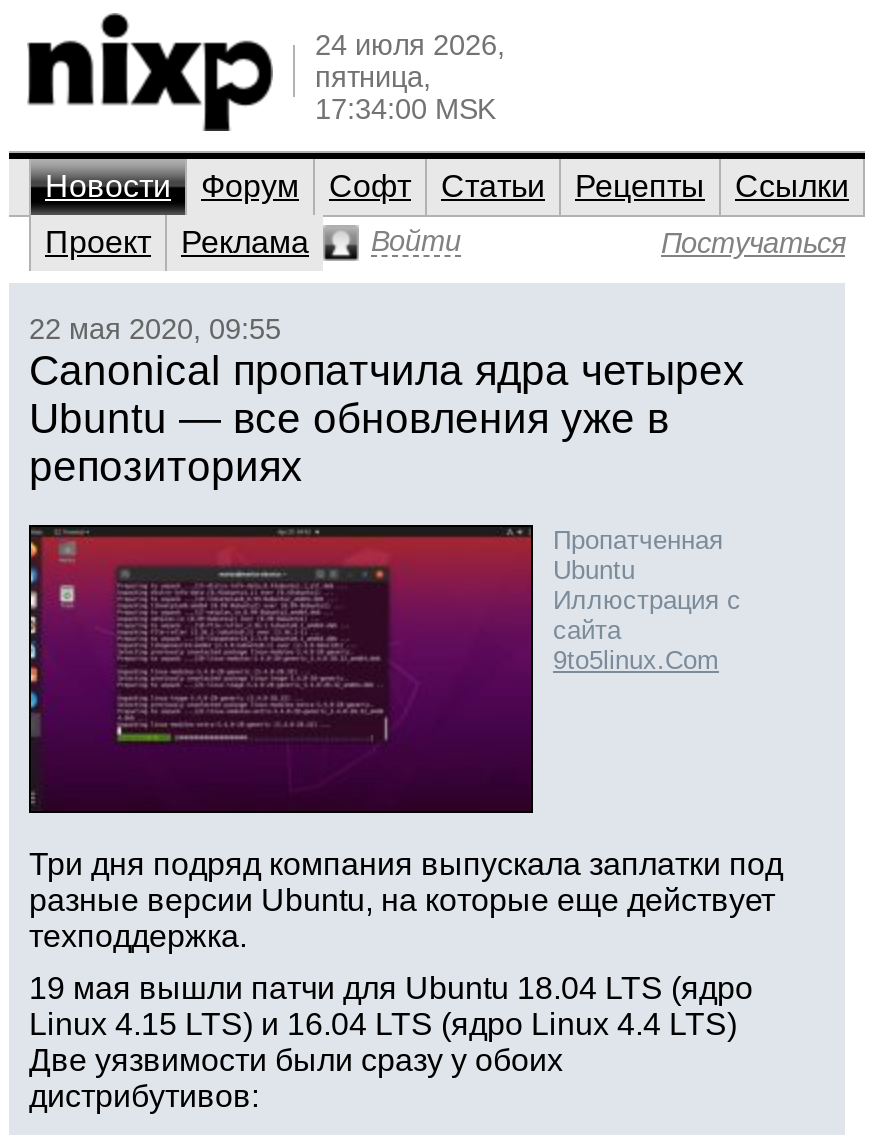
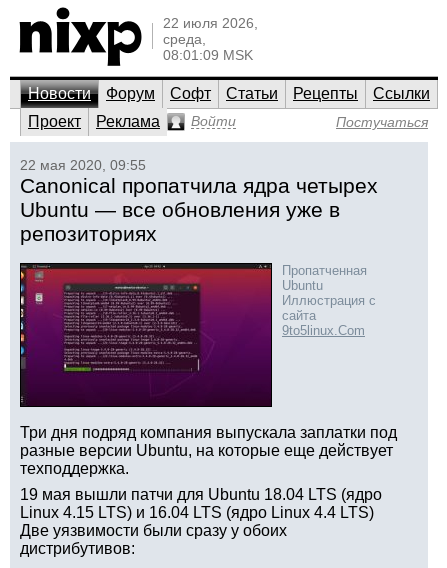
[315,29,505,125] 24 июля 2026, | пятница, | 17:34:00 MSK -> [163,15,258,63] 22 июля 2026, | среда, | 08:01:09 MSK

